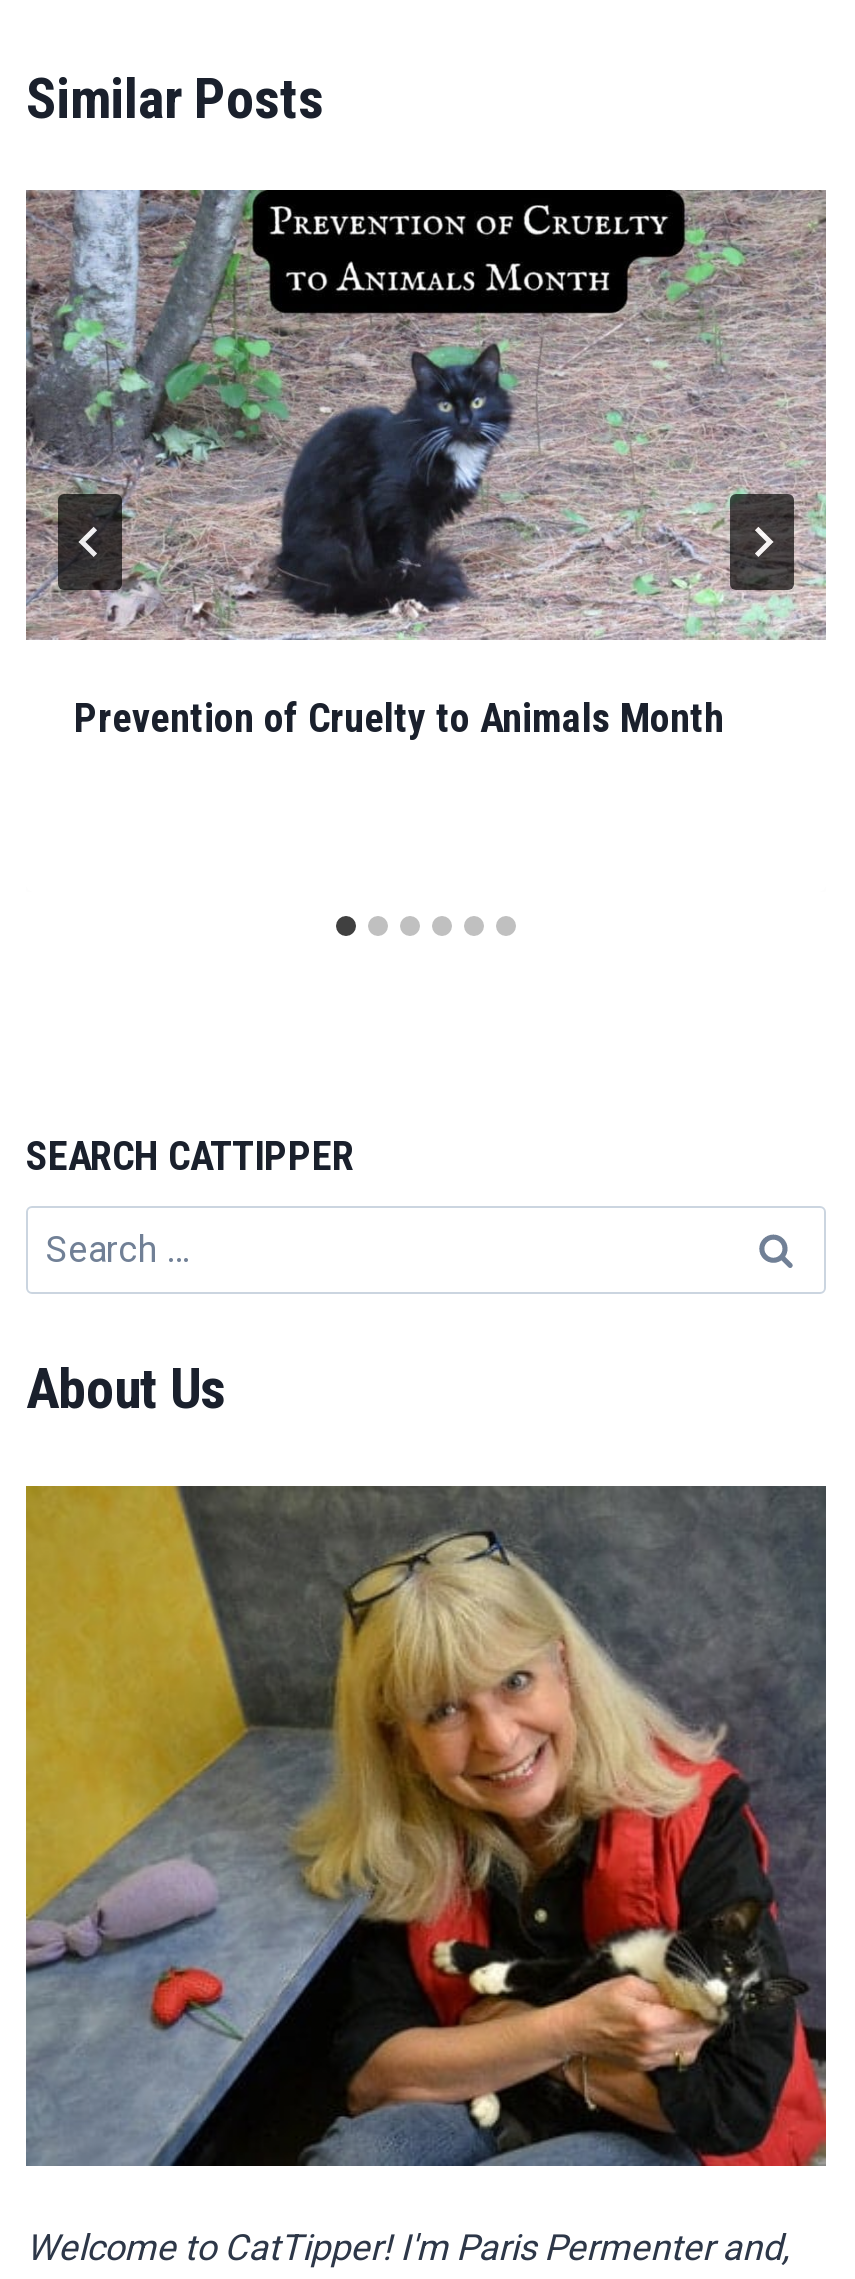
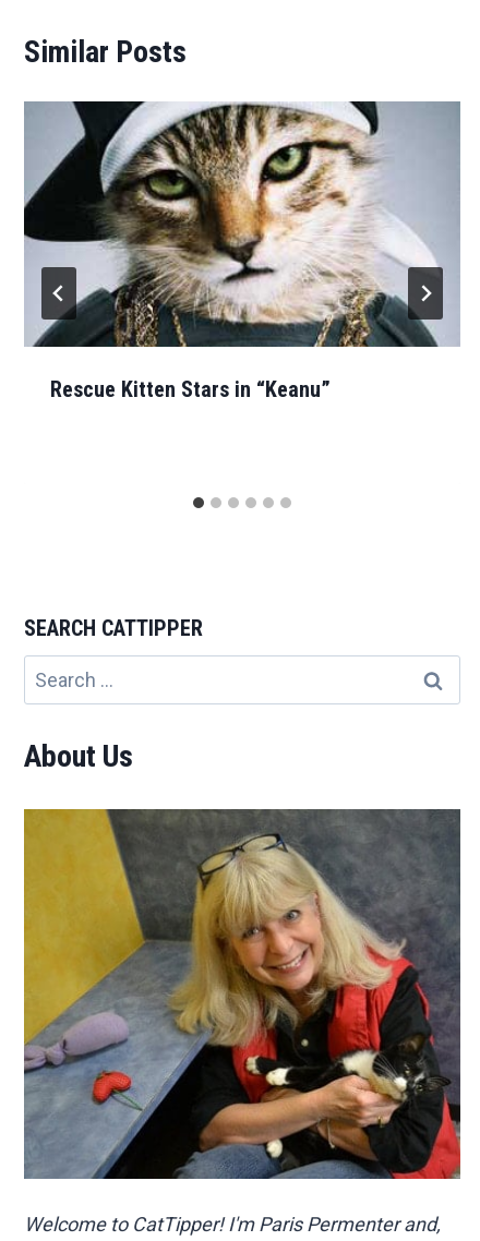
[26,187,824,742] [image] | Prevention of Cruelty to Animals Month -> [24,100,460,403] [image] | Rescue Kitten Stars in “Keanu”

